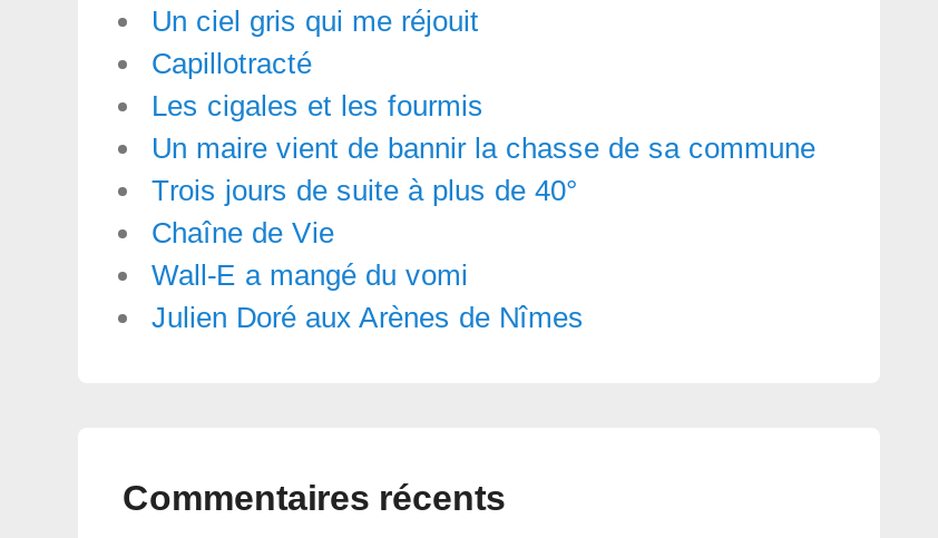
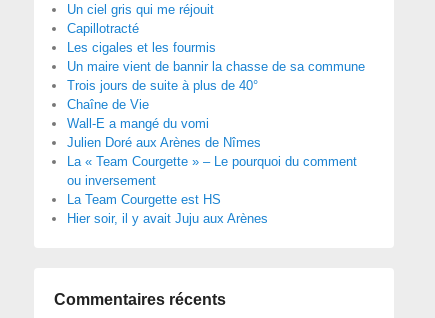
none -> [67,154,357,226] La « Team Courgette » – Le pourquoi du comment | ou inversement | La Team Courgette est HS | Hier soir, il y avait Juju aux Arènes

